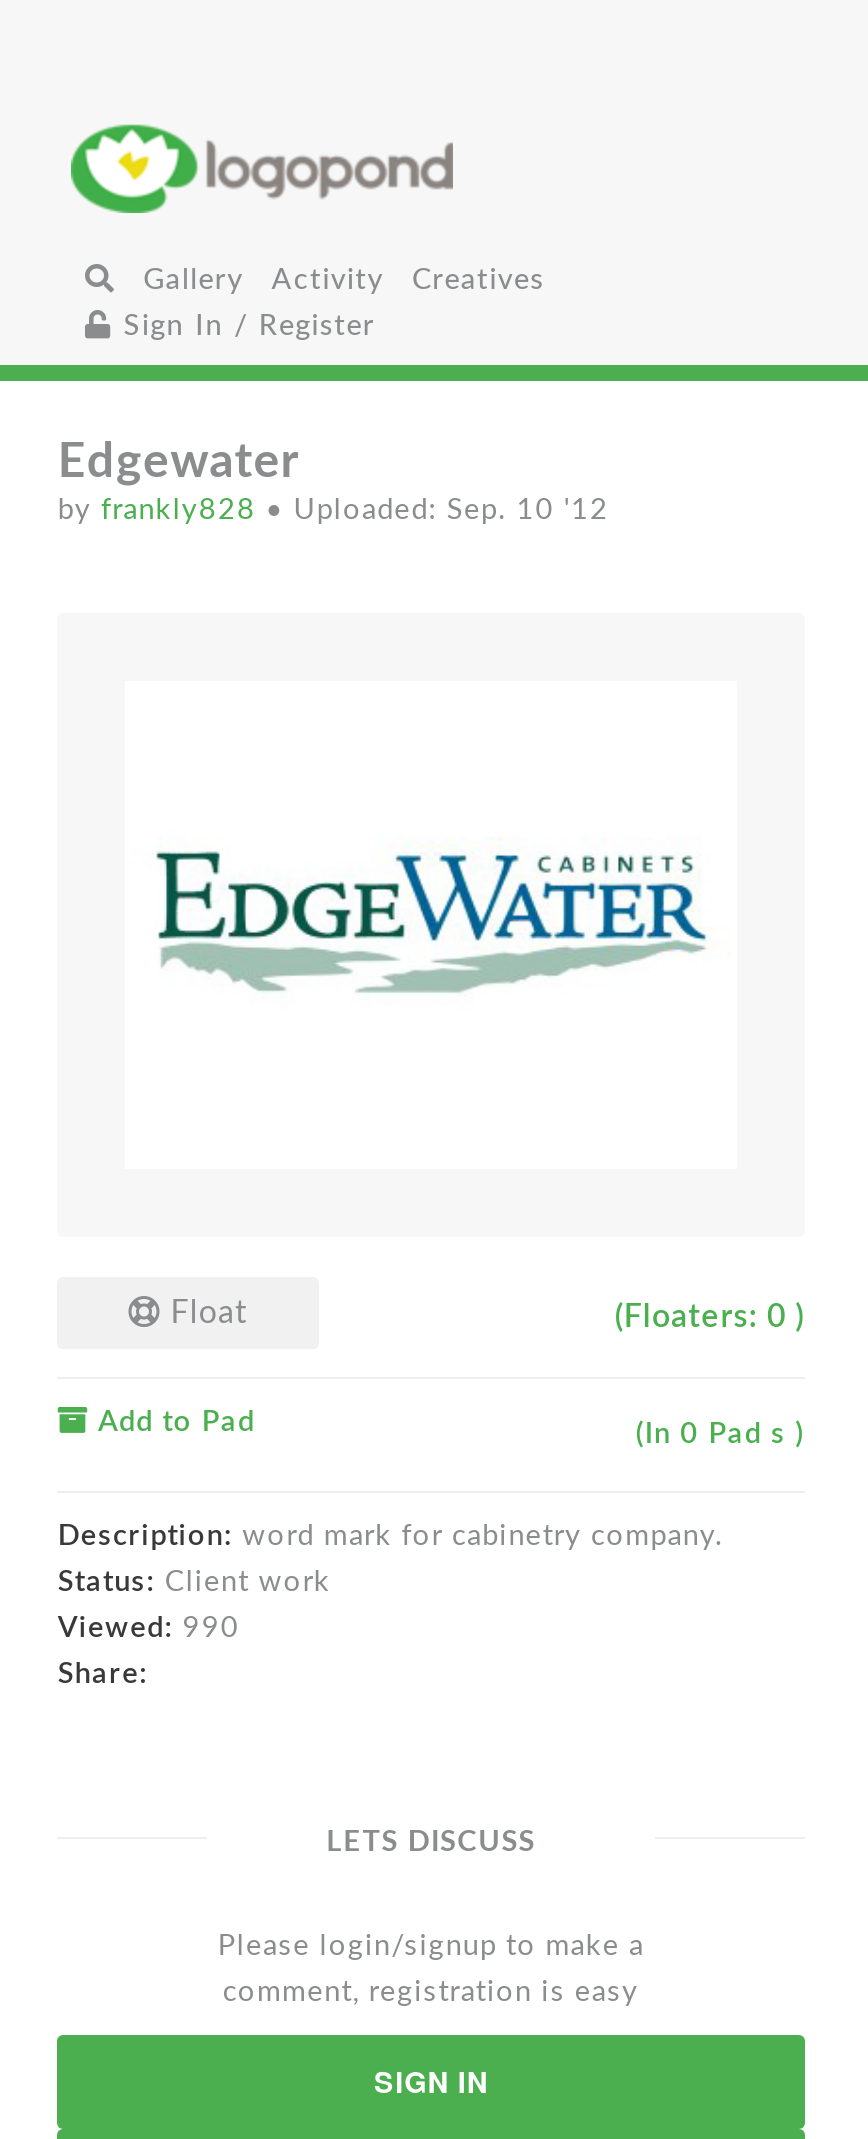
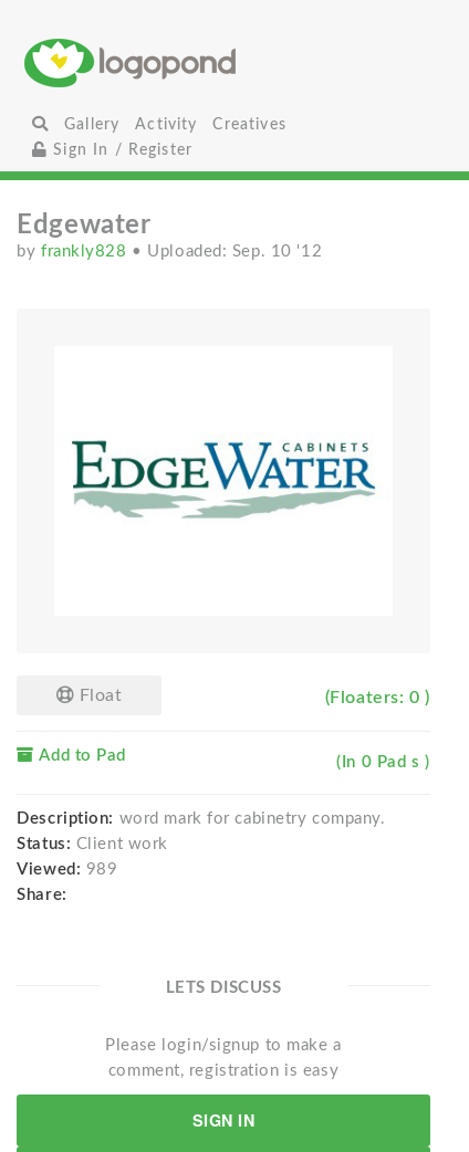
[58,1613,240,1643] Viewed: 990 -> [17,861,118,878] Viewed: 989

